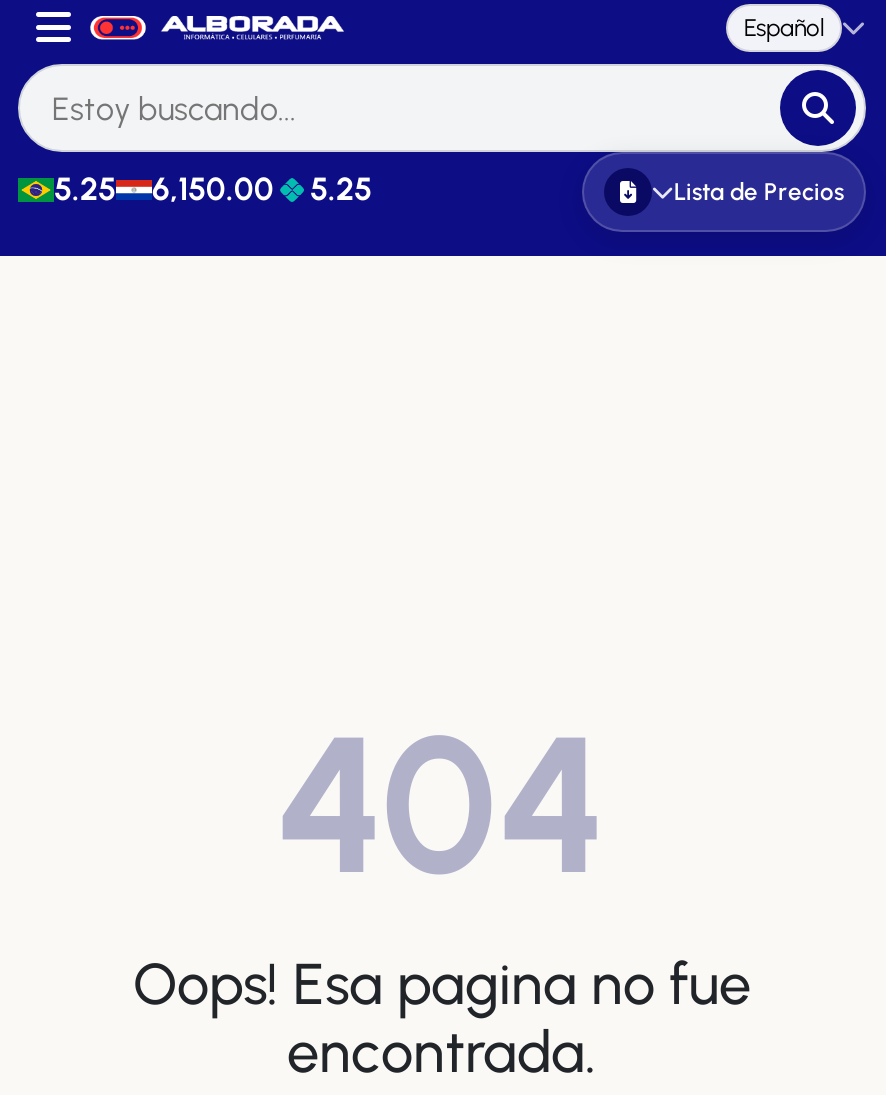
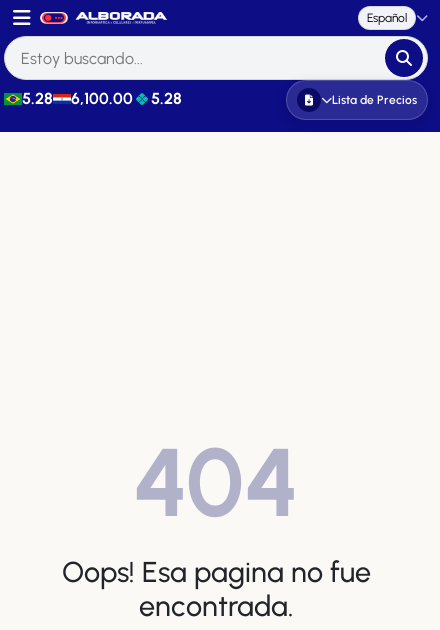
[54,170,116,208] 5.25 -> [22,89,53,108] 5.28
[152,170,274,208] 6,150.00 -> [71,89,133,108] 6,100.00
[310,170,372,208] 5.25 -> [151,89,182,108] 5.28

